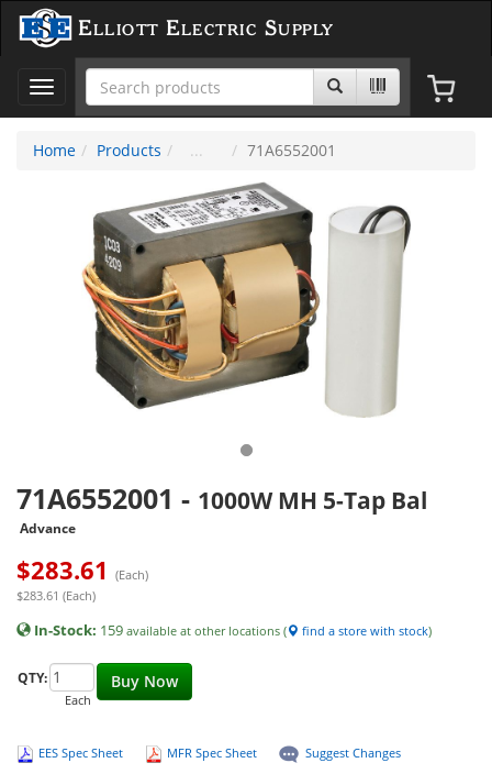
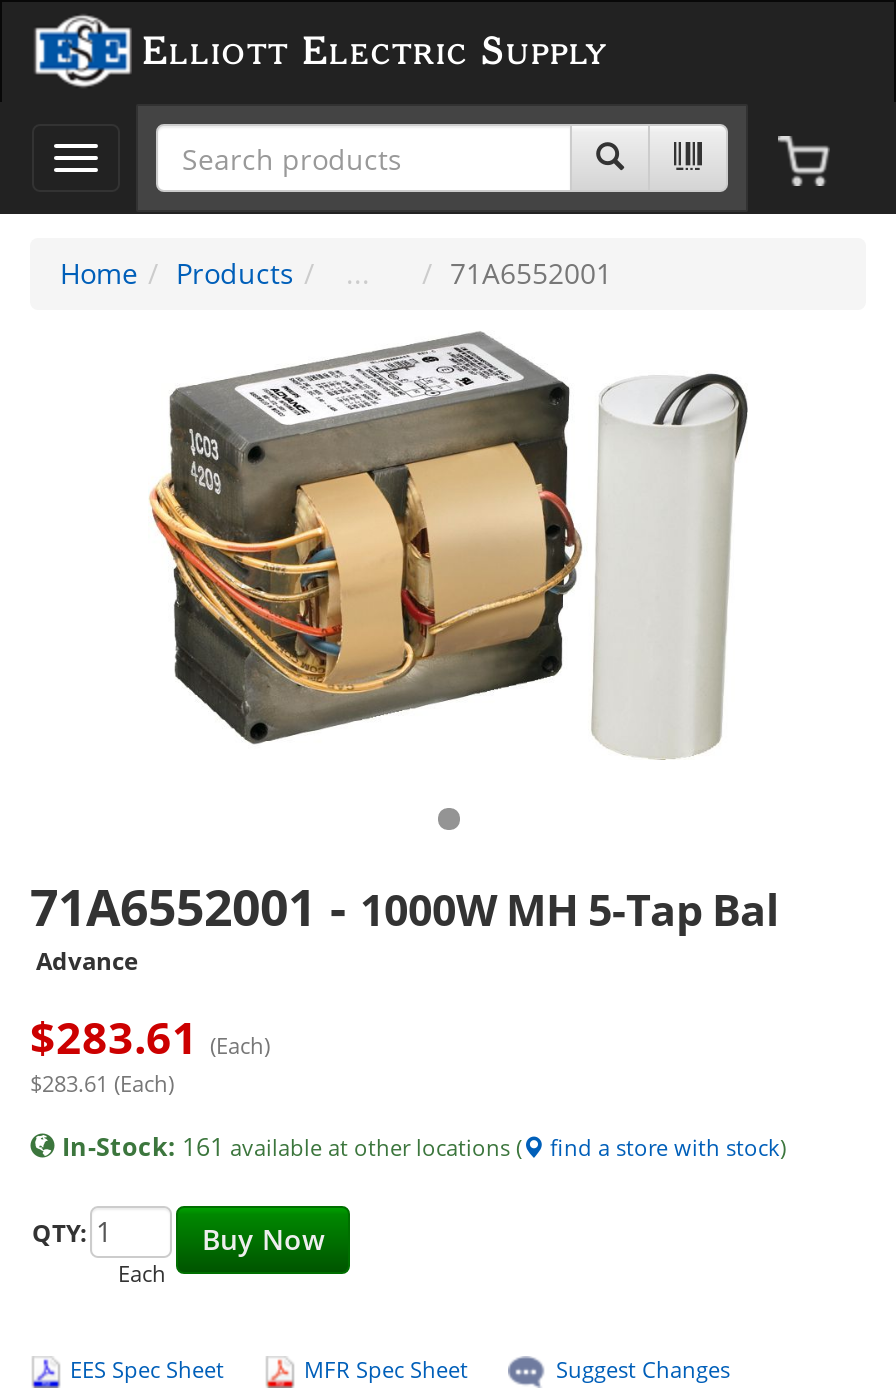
[34,621,287,640] In-Stock: 159 available at other locations ( -> [62,1129,522,1165] In-Stock: 161 available at other locations (

